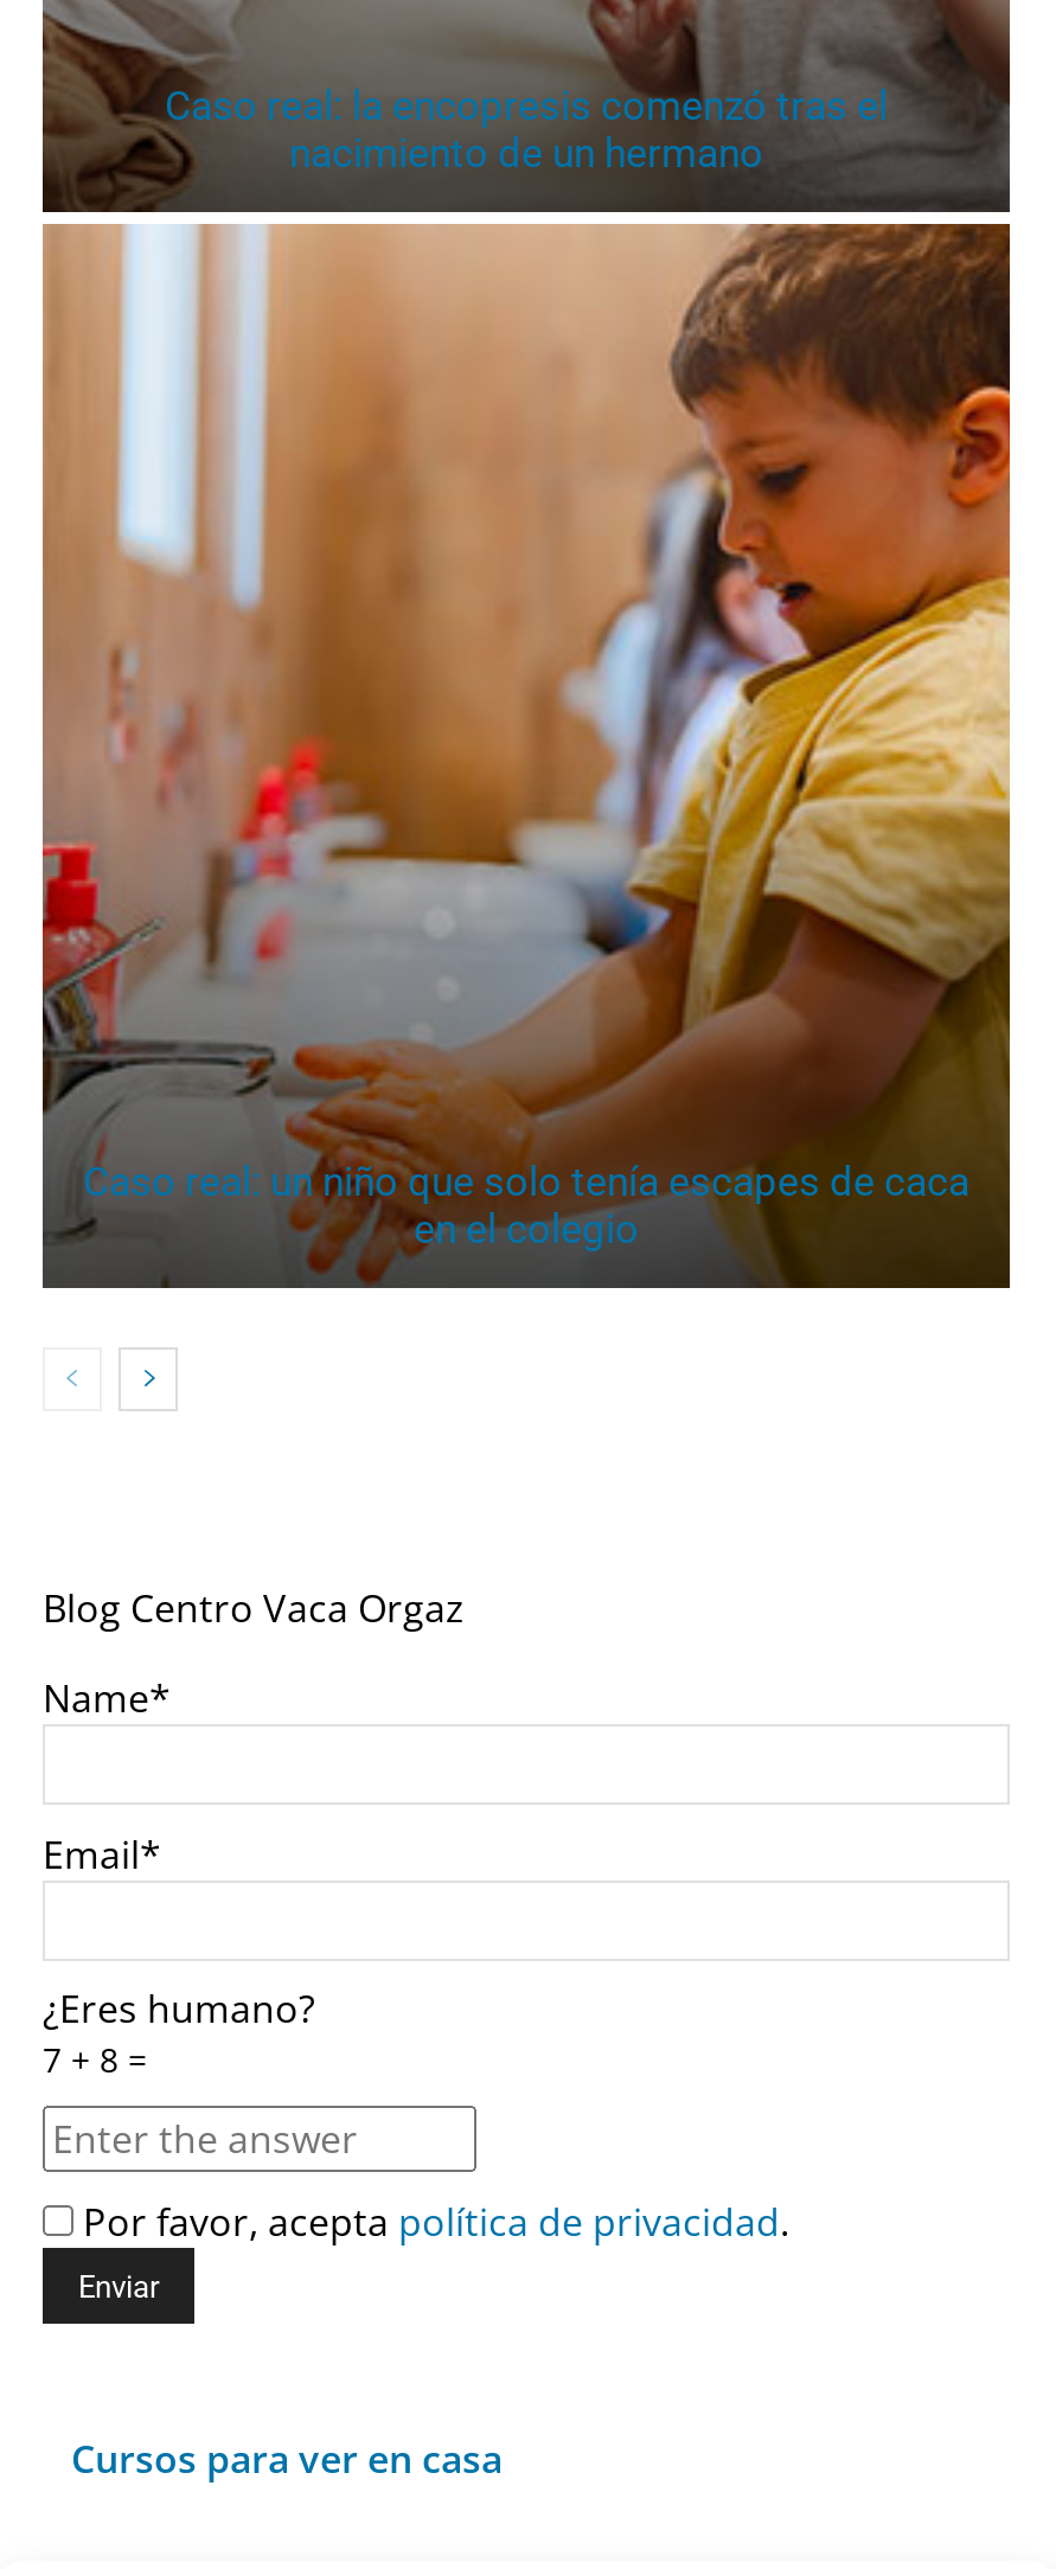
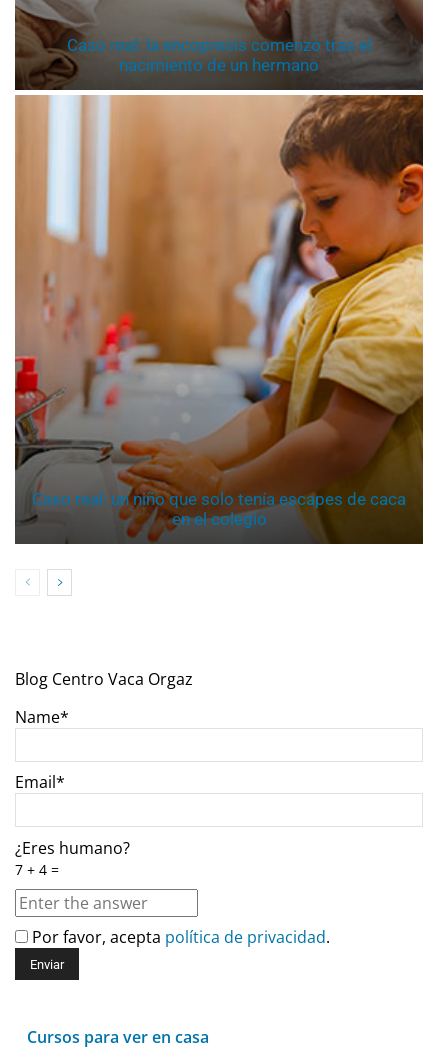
[43,2038,147,2083] 7 + 8 = -> [15,860,59,879] 7 + 4 =

